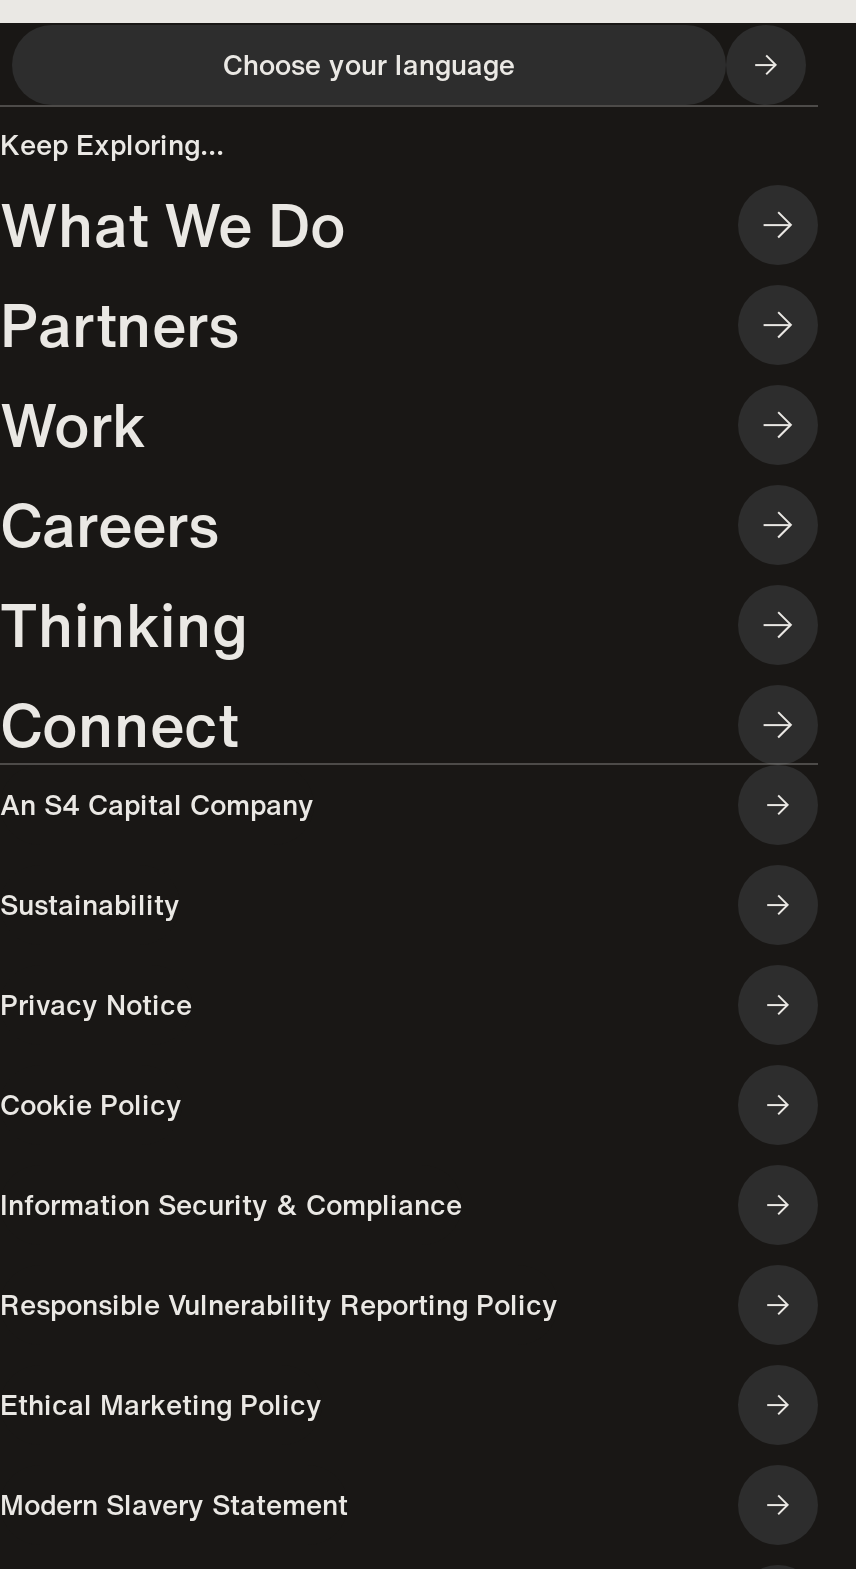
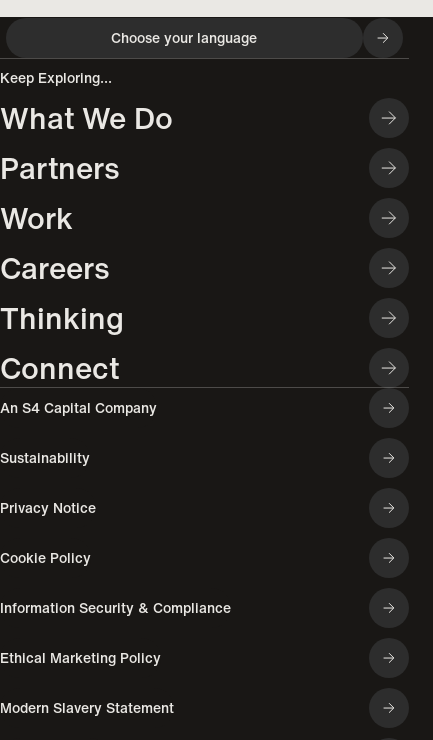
[0,1283,558,1325] Responsible Vulnerability Reporting Policy -> none

